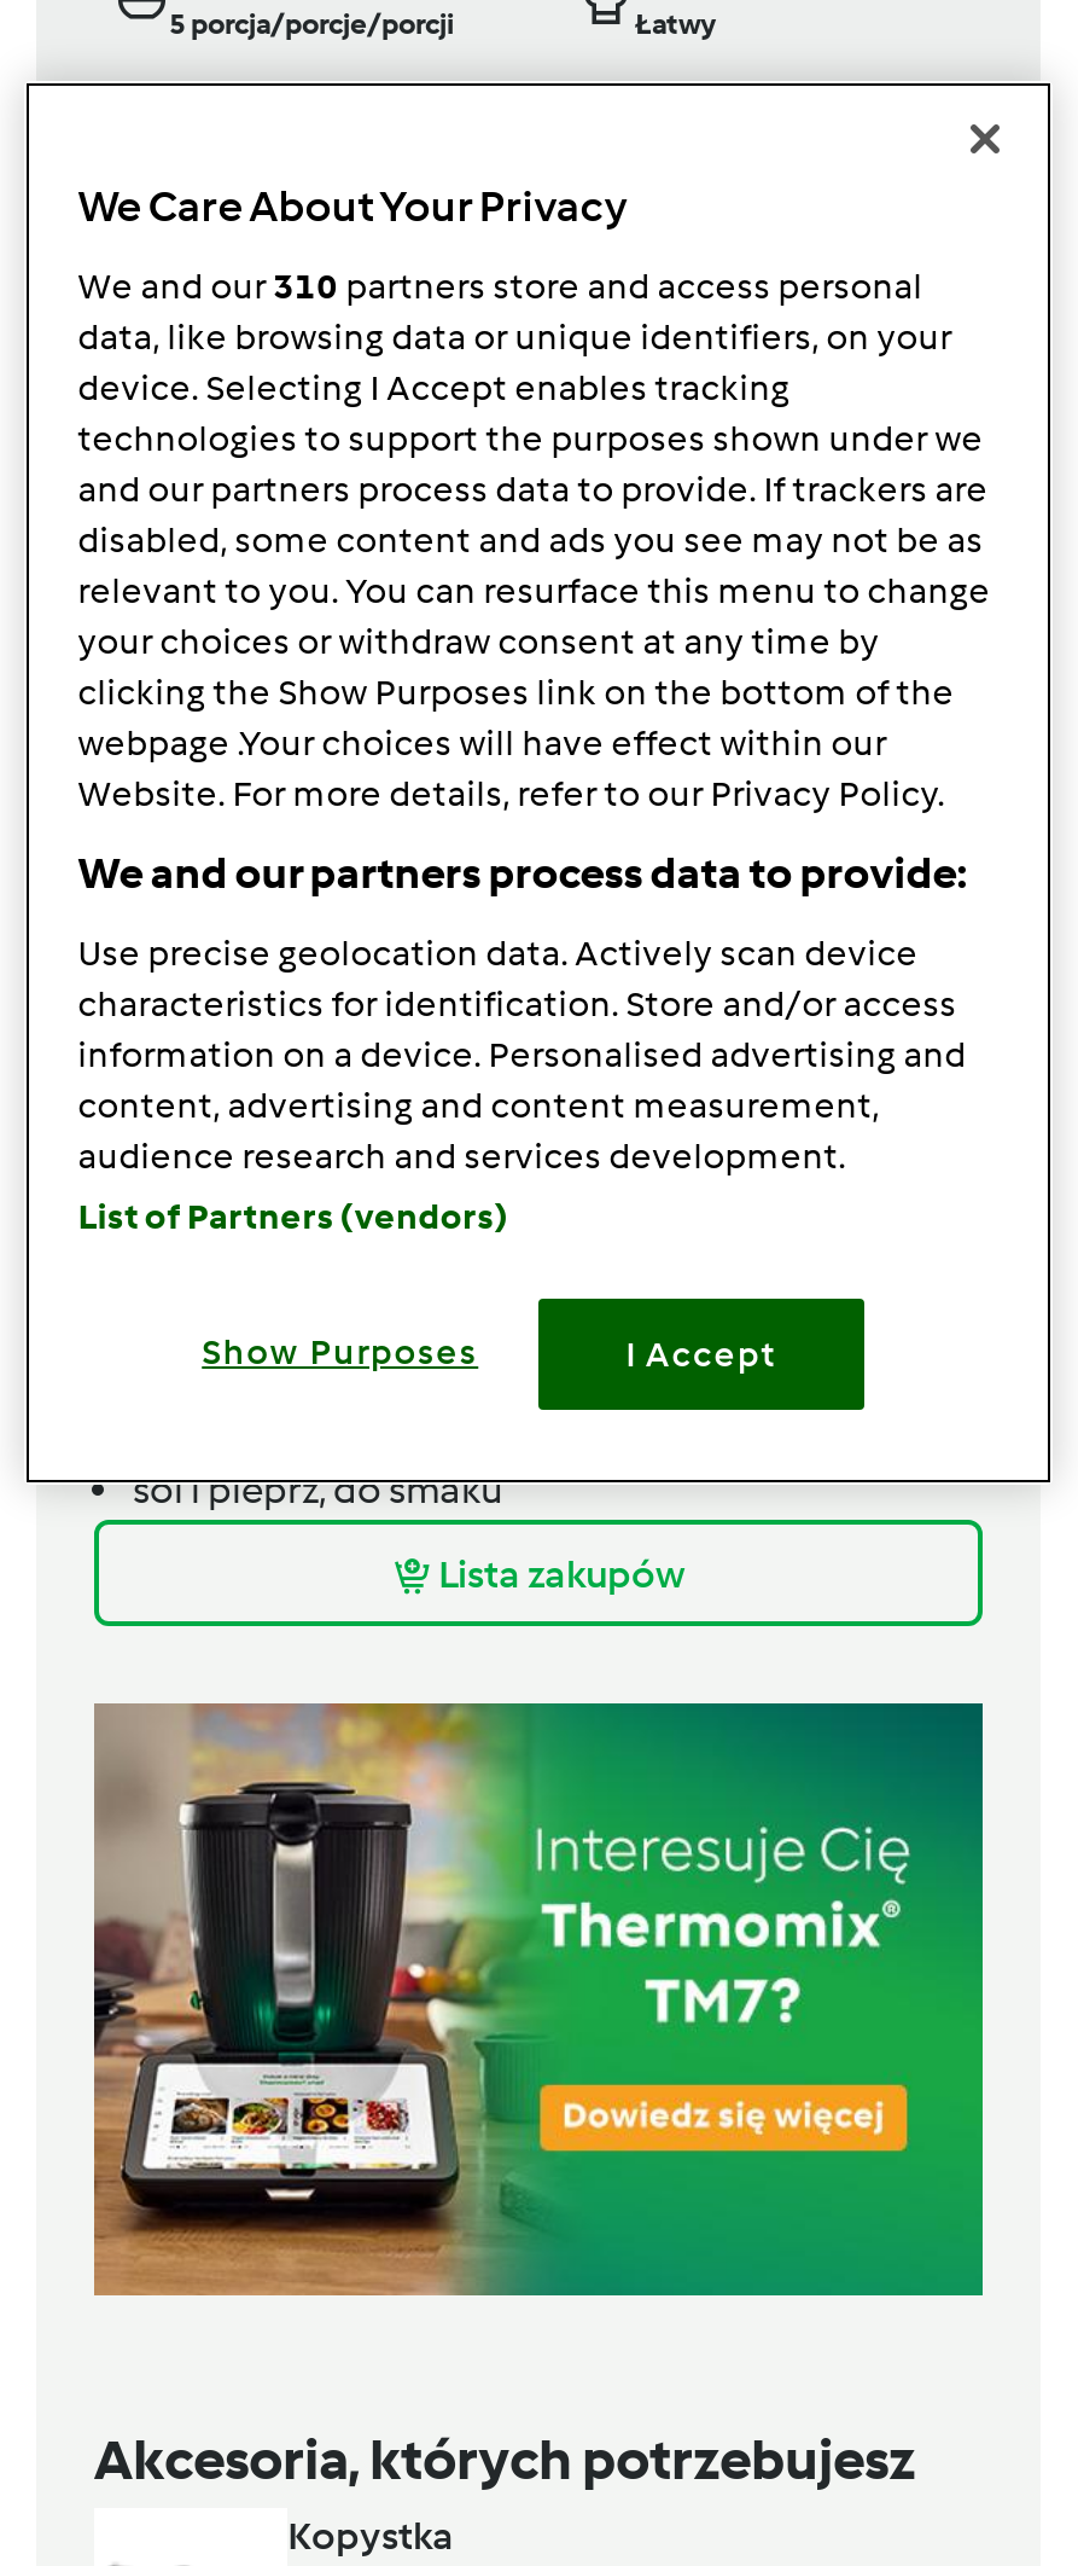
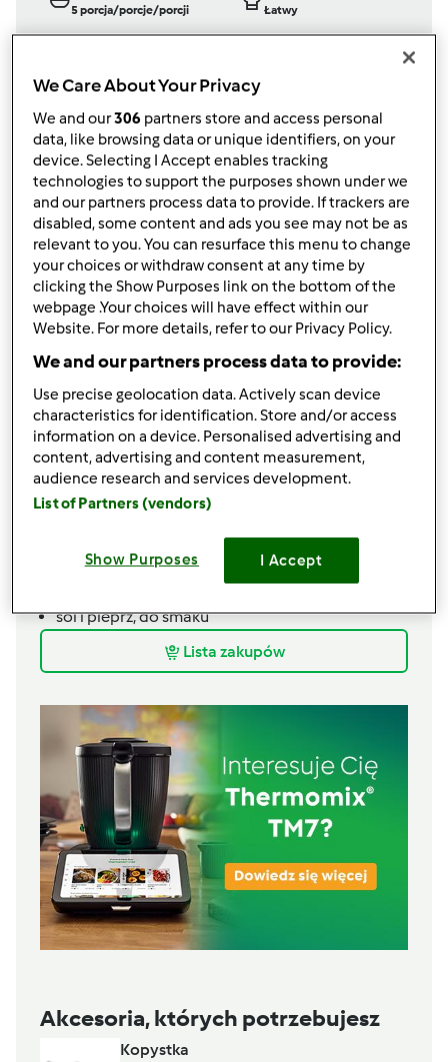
[78,264,923,308] We and our310 partners store and access personal -> [33,109,383,127] We and our306 partners store and access personal

